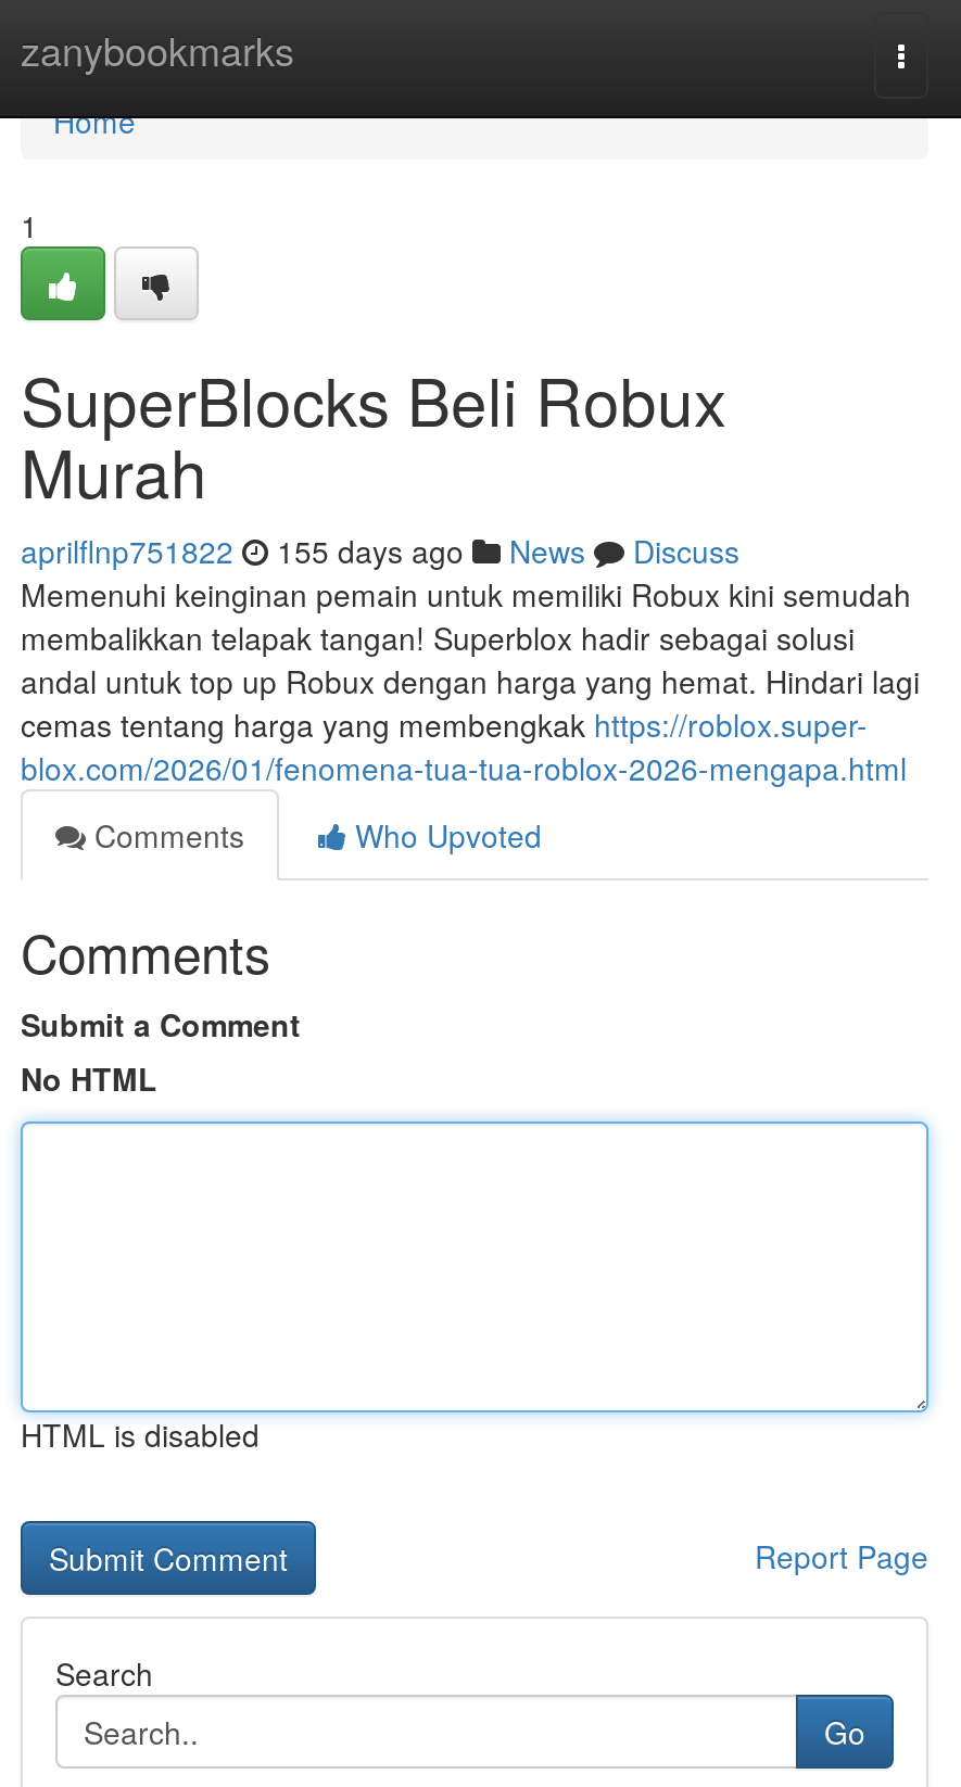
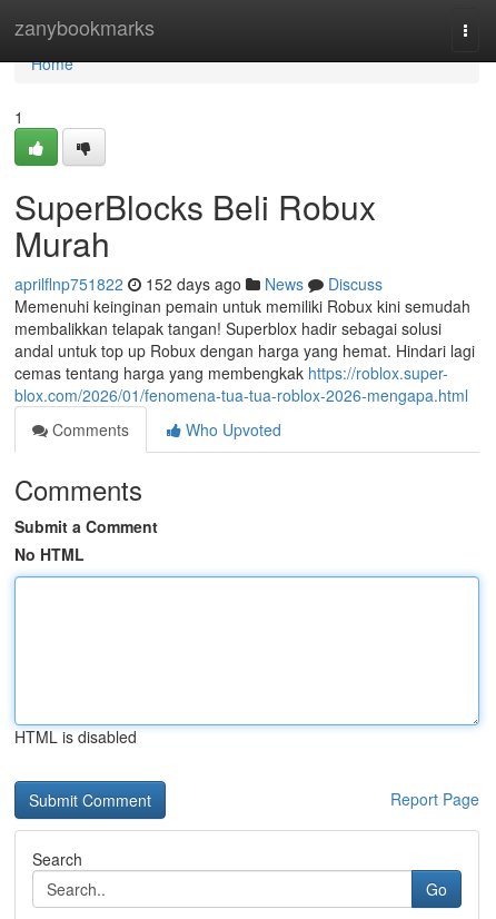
[21,529,739,572] aprilflnp751822 155 days ago News Discuss -> [14,273,383,295] aprilflnp751822 152 days ago News Discuss

